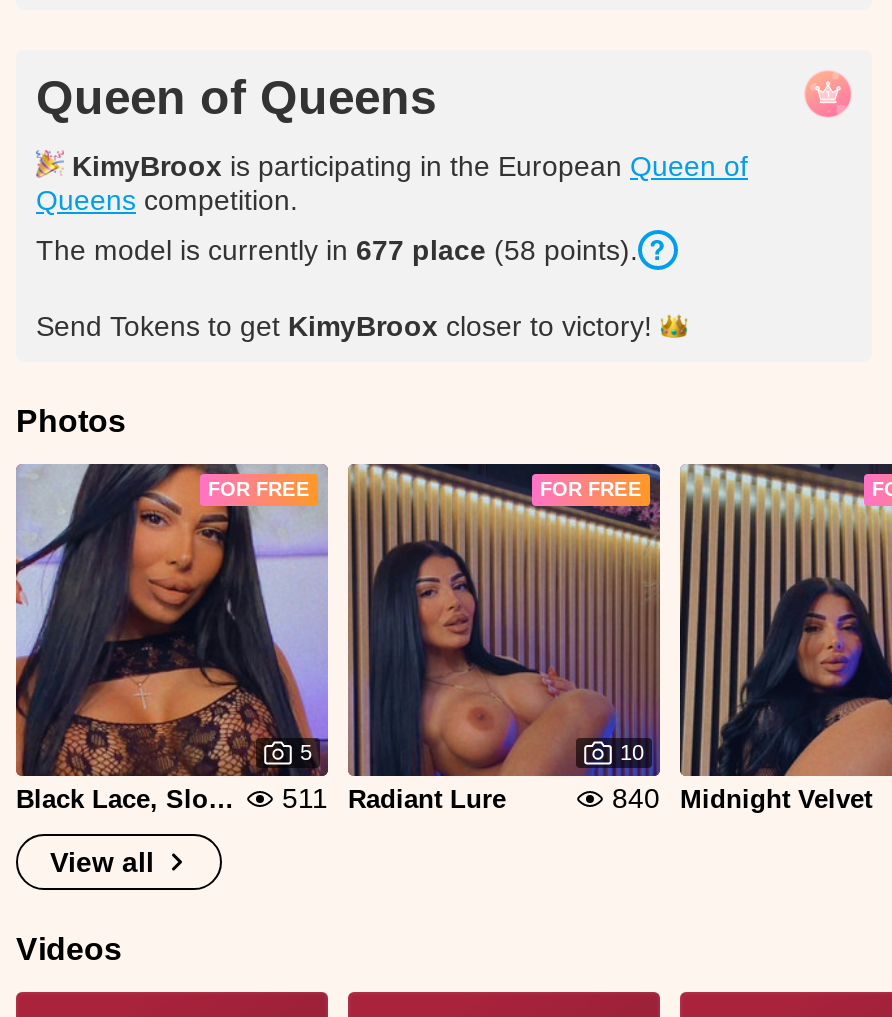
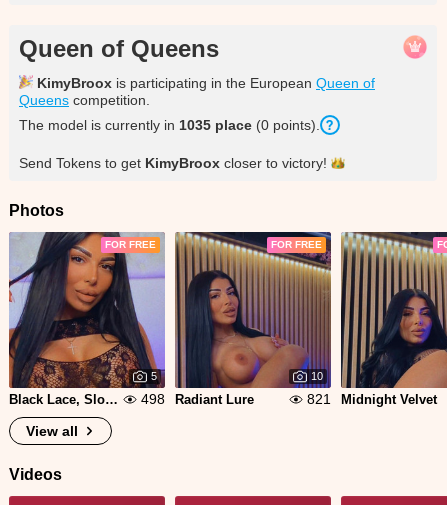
[36,234,638,266] The model is currently in 677 place (58 points). -> [19,117,320,133] The model is currently in 1035 place (0 points).
[282,782,328,814] 511 -> [141,391,165,407] 498
[612,782,872,814] 840 Midnight Velvet -> [307,391,437,407] 821 Midnight Velvet

